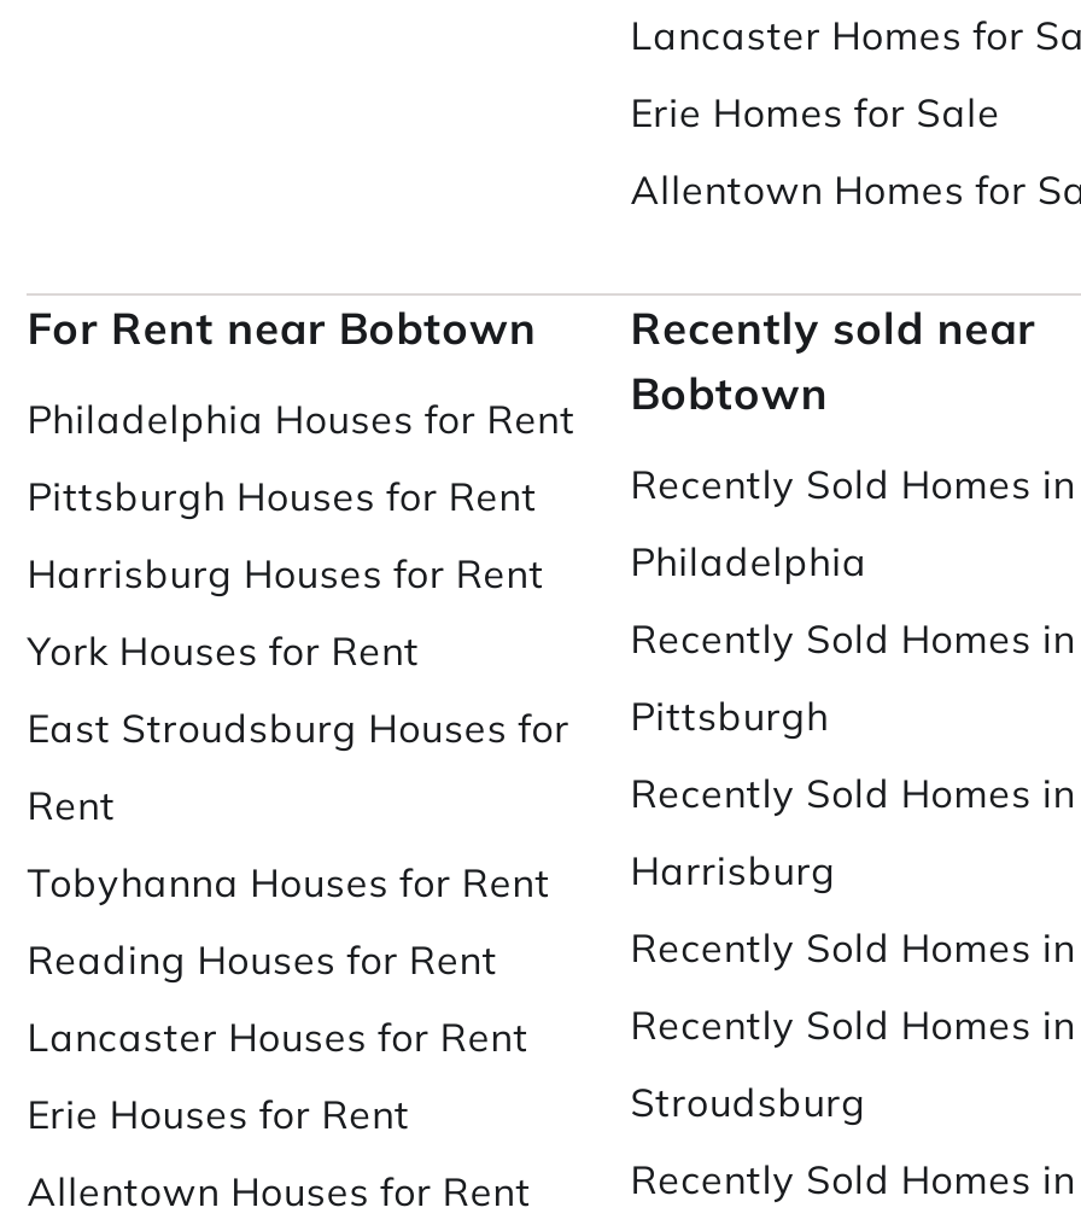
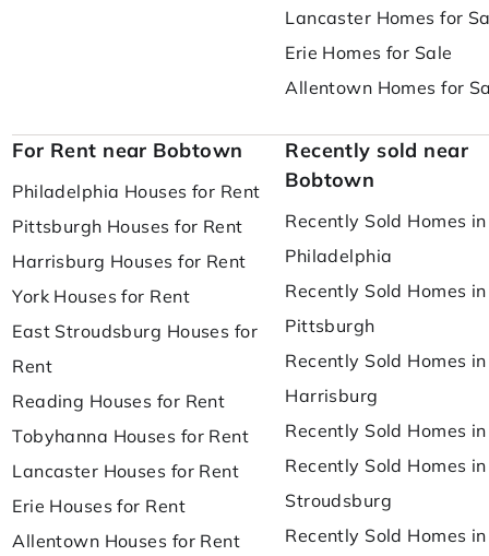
moved [27,859,551,907] -> [12,425,249,447]: Tobyhanna Houses for Rent
moved [27,936,498,984] -> [12,390,225,412]: Reading Houses for Rent

